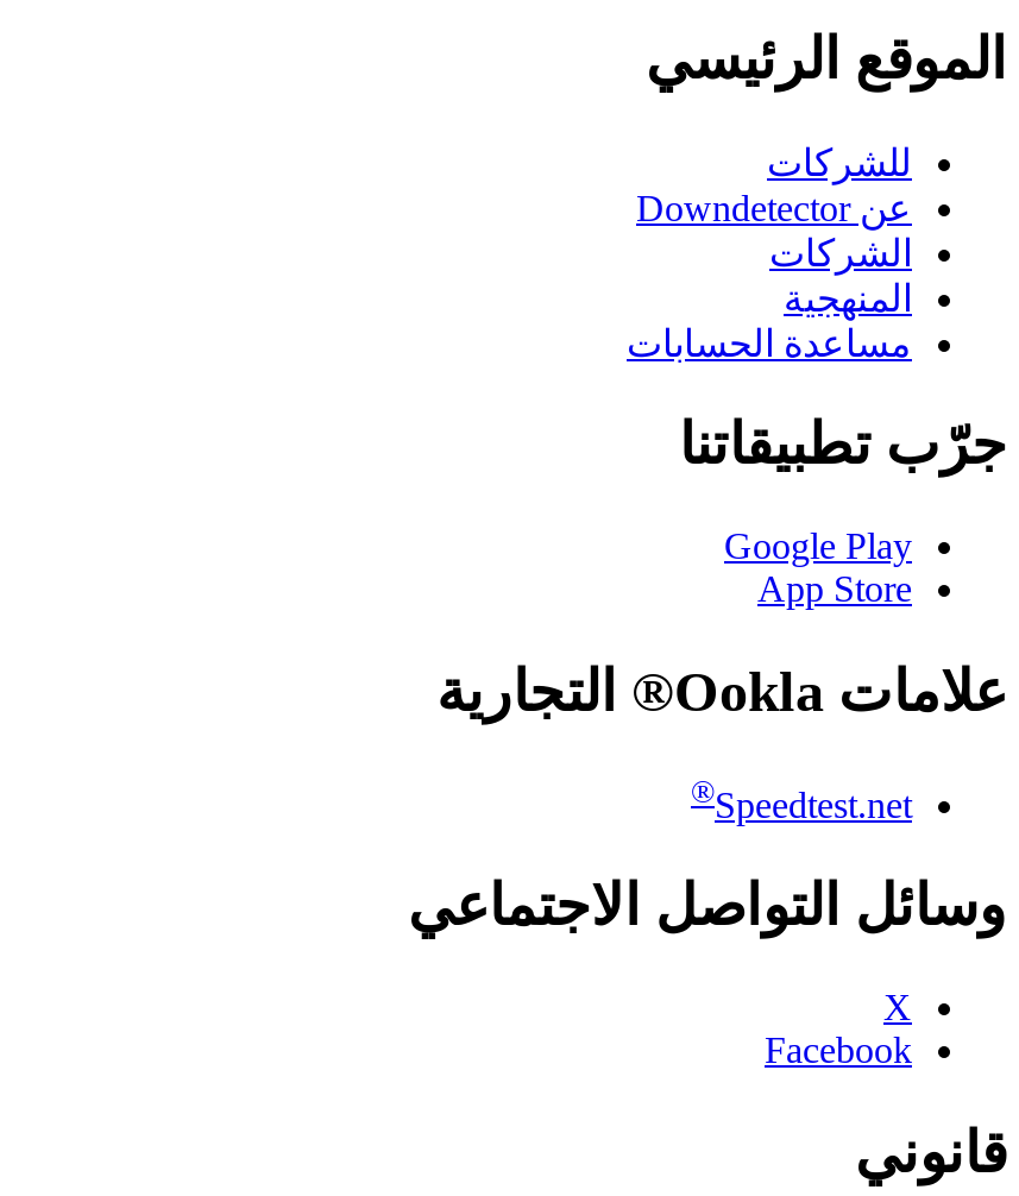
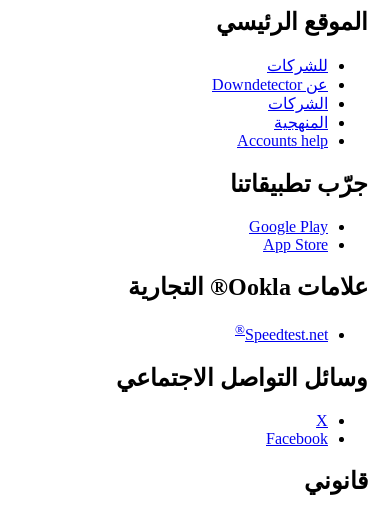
[627,323,912,363] مساعدة الحسابات -> [237,132,328,149] Accounts help

